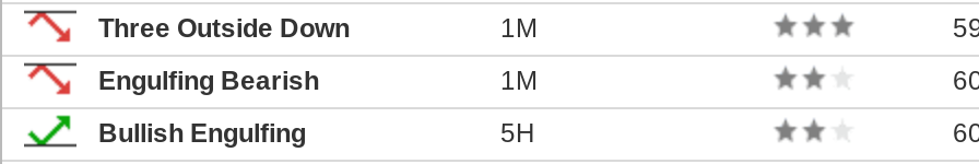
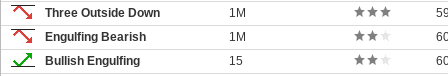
[500,118,535,149] 5H -> [229,54,243,68] 15

